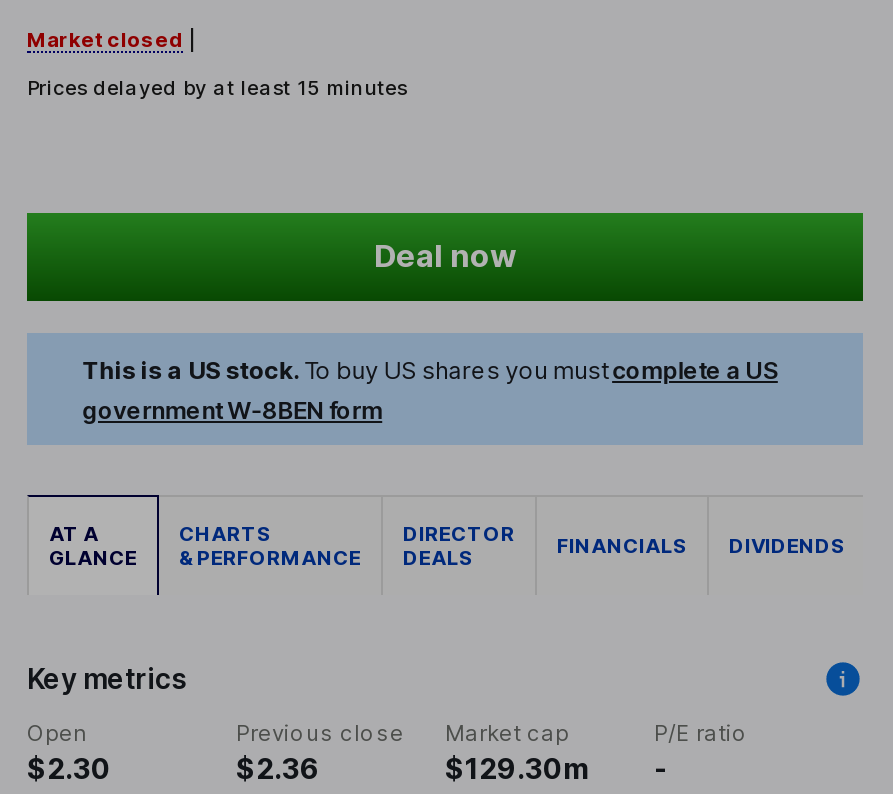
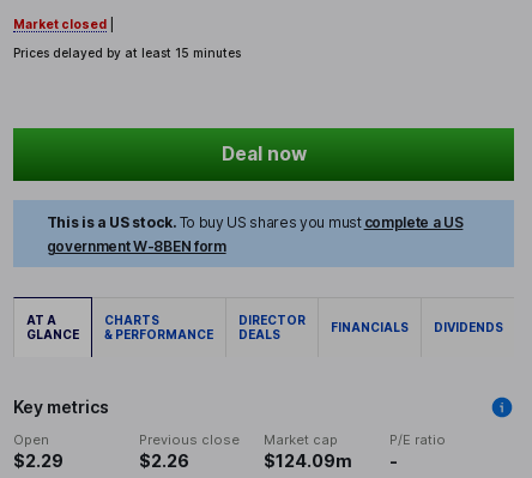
[27,750,111,784] $2.30 -> [13,450,64,470] $2.29
[236,750,320,784] $2.36 -> [138,450,189,470] $2.26
[445,750,591,784] $129.30m -> [264,450,352,470] $124.09m

